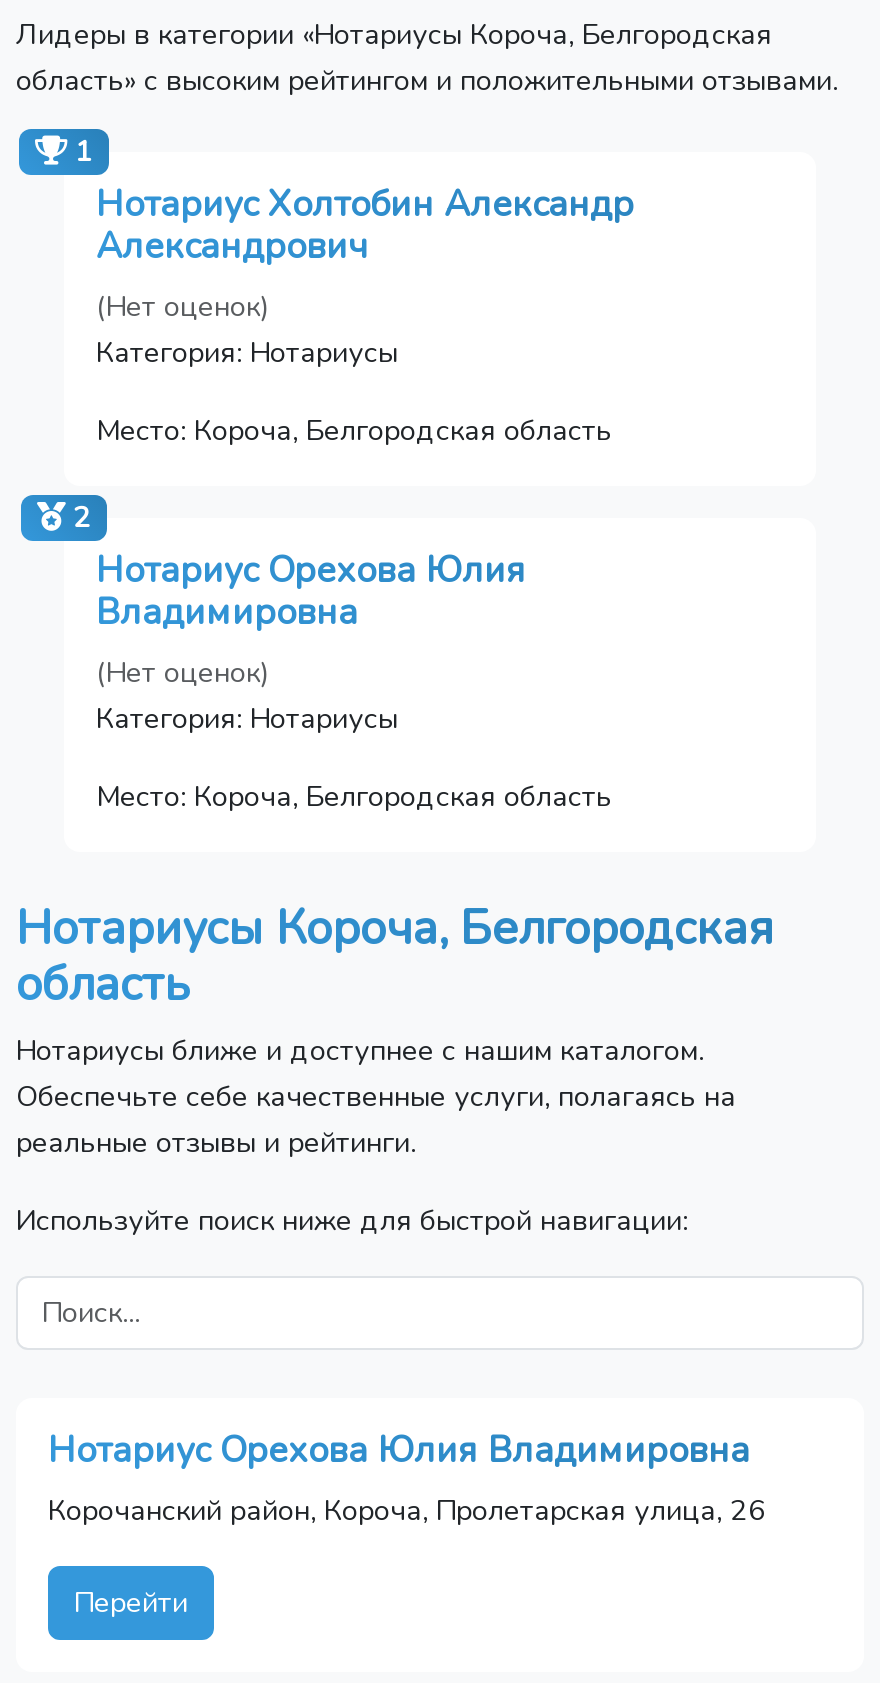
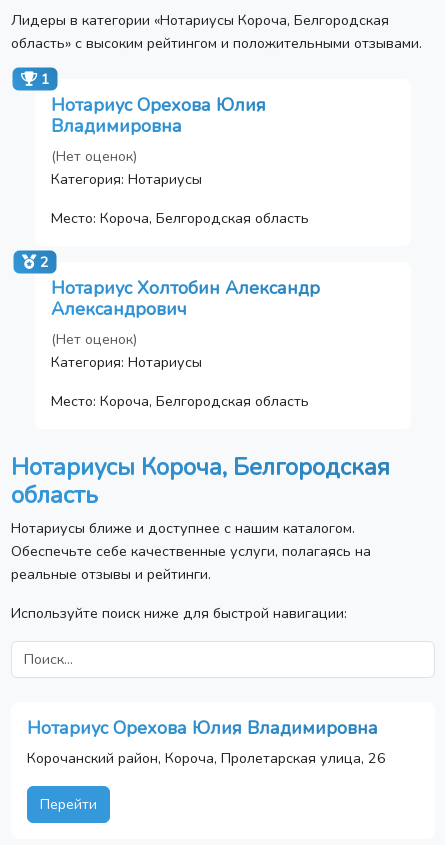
moved [96,180,634,270] -> [51,276,320,321]: Нотариус Холтобин Александр | Александрович
moved [96,546,526,636] -> [51,93,266,138]: Нотариус Орехова Юлия | Владимировна

